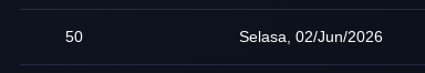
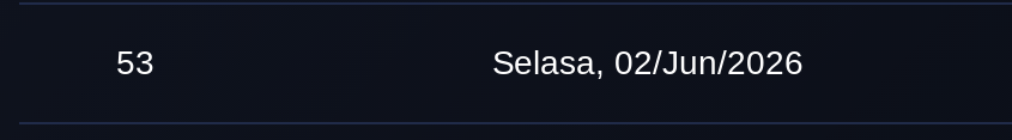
[65,28,82,45] 50 -> [116,43,154,81] 53

